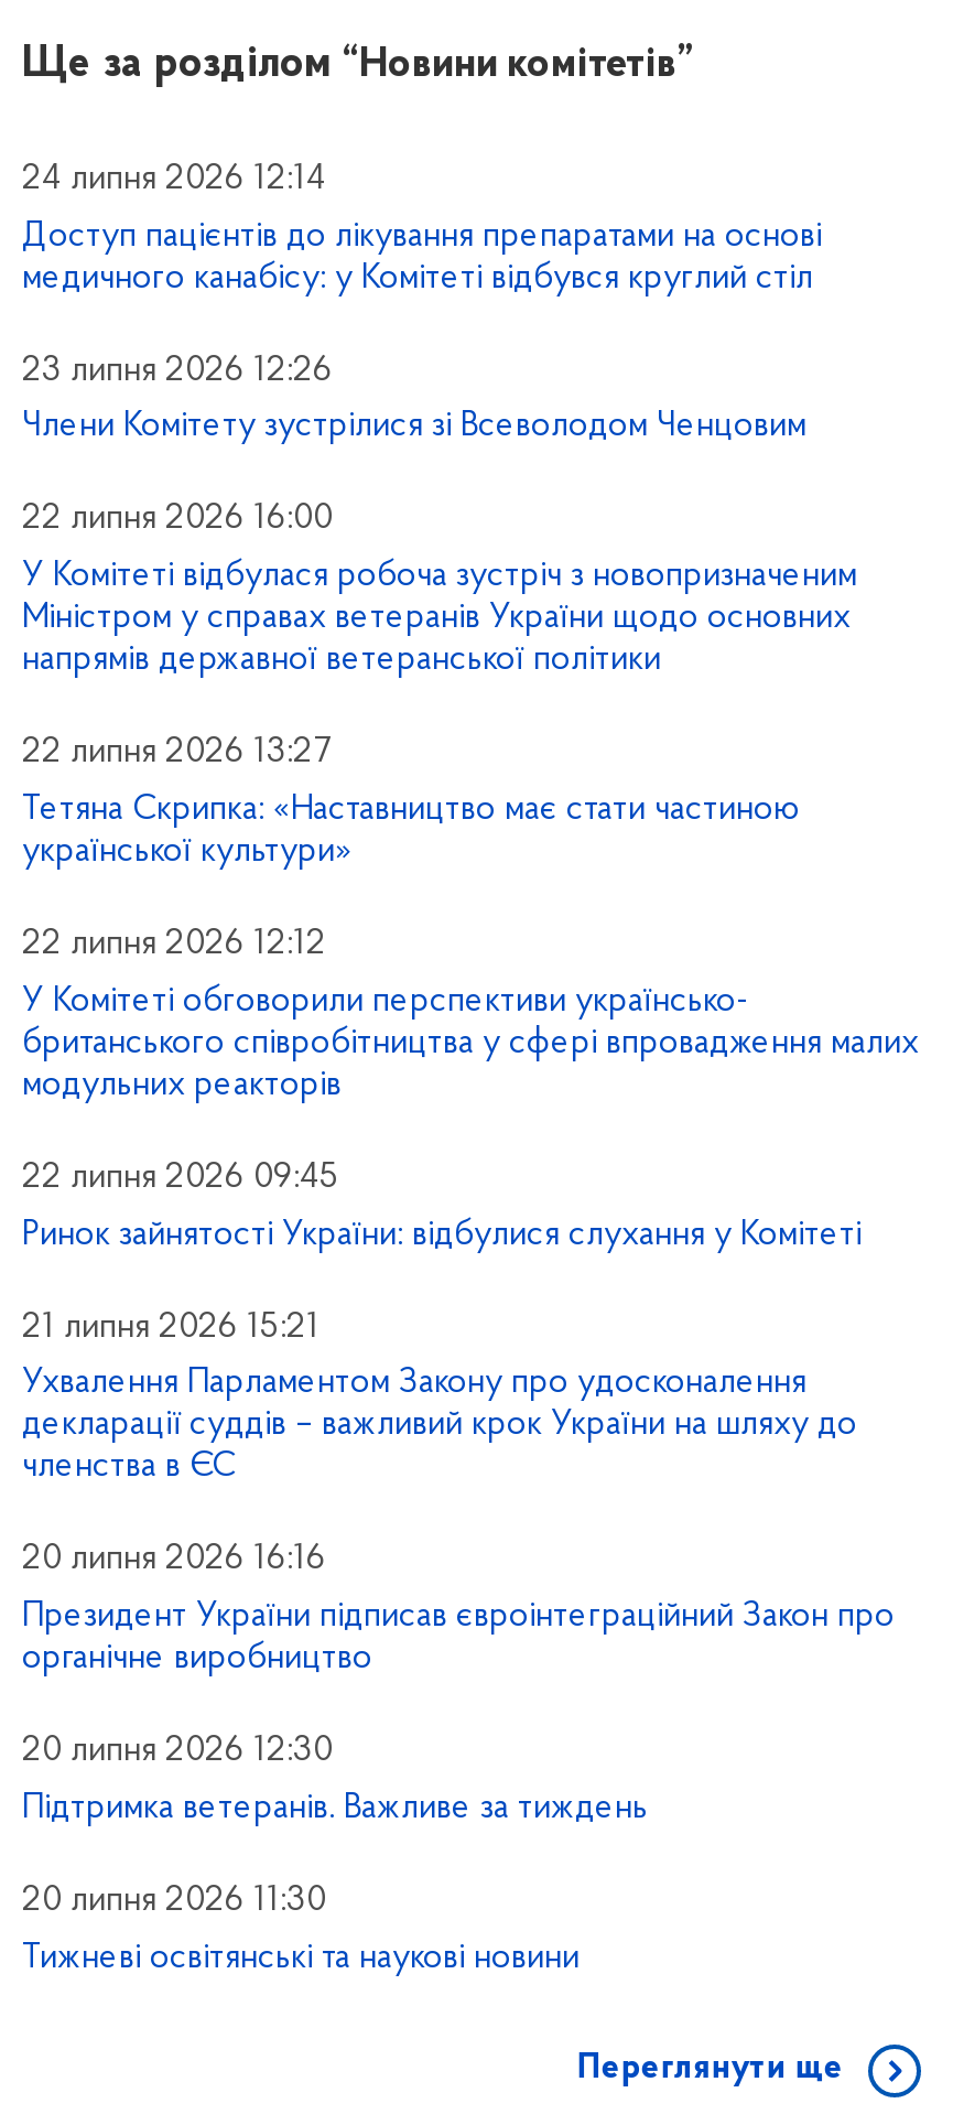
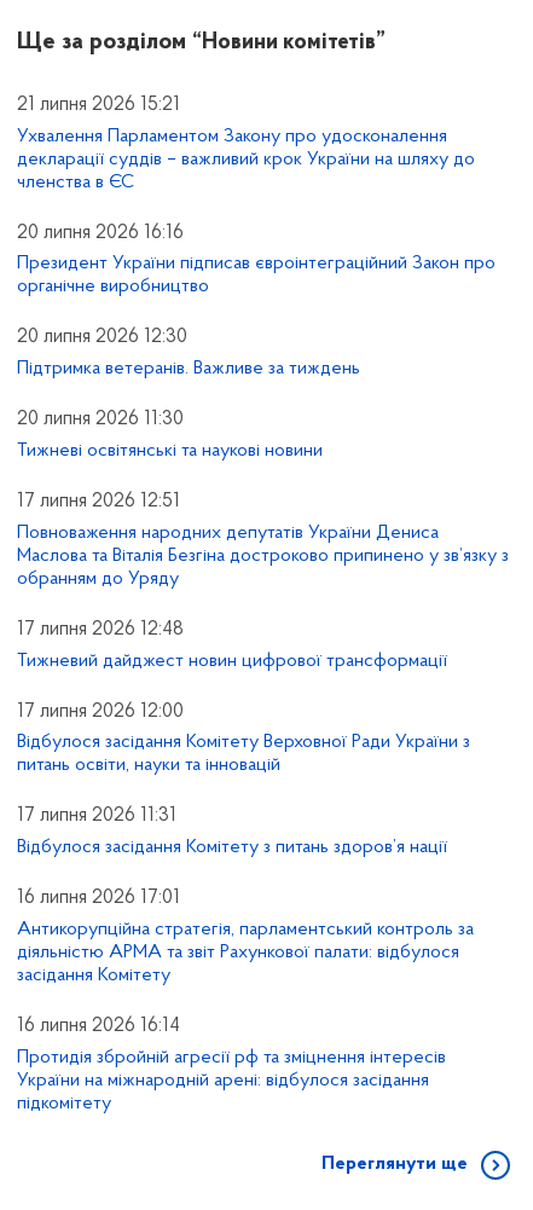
[22,162,919,1252] 24 липня 2026 12:14 | Доступ пацієнтів до лікування препаратами на основі | медичного канабісу: у Комітеті відбувся круглий стіл | 23 липня 2026 12:26 | Члени Комітету зустрілися зі Всеволодом Ченцовим | 22 липня 2026 16:00 | У Комітеті відбулася робоча зустріч з новопризначеним | Міністром у справах ветеранів України щодо основних | напрямів державної ветеранської політики | 22 липня 2026 13:27 | Тетяна Скрипка: «Наставництво має стати частиною | української культури» | 22 липня 2026 12:12 | У Комітеті обговорили перспективи українсько- | британського співробітництва у сфері впровадження малих | модульних реакторів | 22 липня 2026 09:45 | Ринок зайнятості України: відбулися слухання у Комітеті -> none
moved [22,1310,895,1976] -> [17,95,496,461]: 21 липня 2026 15:21 | Ухвалення Парламентом Закону про удосконалення | декларації суддів – важливий крок України на шляху до | ... | 20 липня 2026 11:30 | Тижневі освітянські та наукові новини
none -> [17,492,509,1113] 17 липня 2026 12:51 | Повноваження народних депутатів України Дениса | Маслова та Віталія Безгіна достроково припинено у зв’язку з | обранням до Уряду | 17 липня 2026 12:48 | Тижневий дайджест новин цифрової трансформації | 17 липня 2026 12:00 | Відбулося засідання Комітету Верховної Ради України з | питань освіти, науки та інновацій | 17 липня 2026 11:31 | Відбулося засідання Комітету з питань здоров’я нації | 16 липня 2026 17:01 | Антикорупційна стратегія, парламентський контроль за | діяльністю АРМА та звіт Рахункової палати: відбулося | засідання Комітету | 16 липня 2026 16:14 | Протидія збройній агресії рф та зміцнення інтересів | України на міжнародній арені: відбулося засідання | підкомітету

